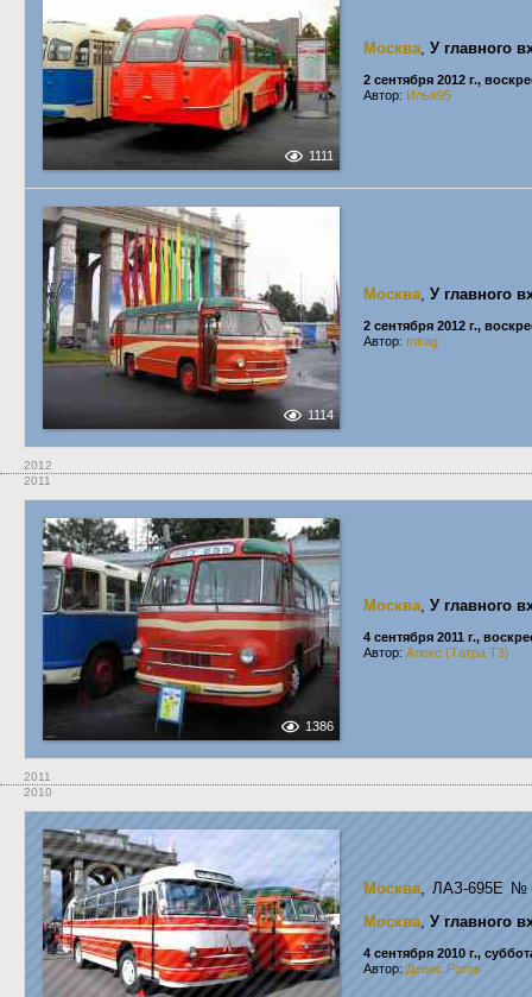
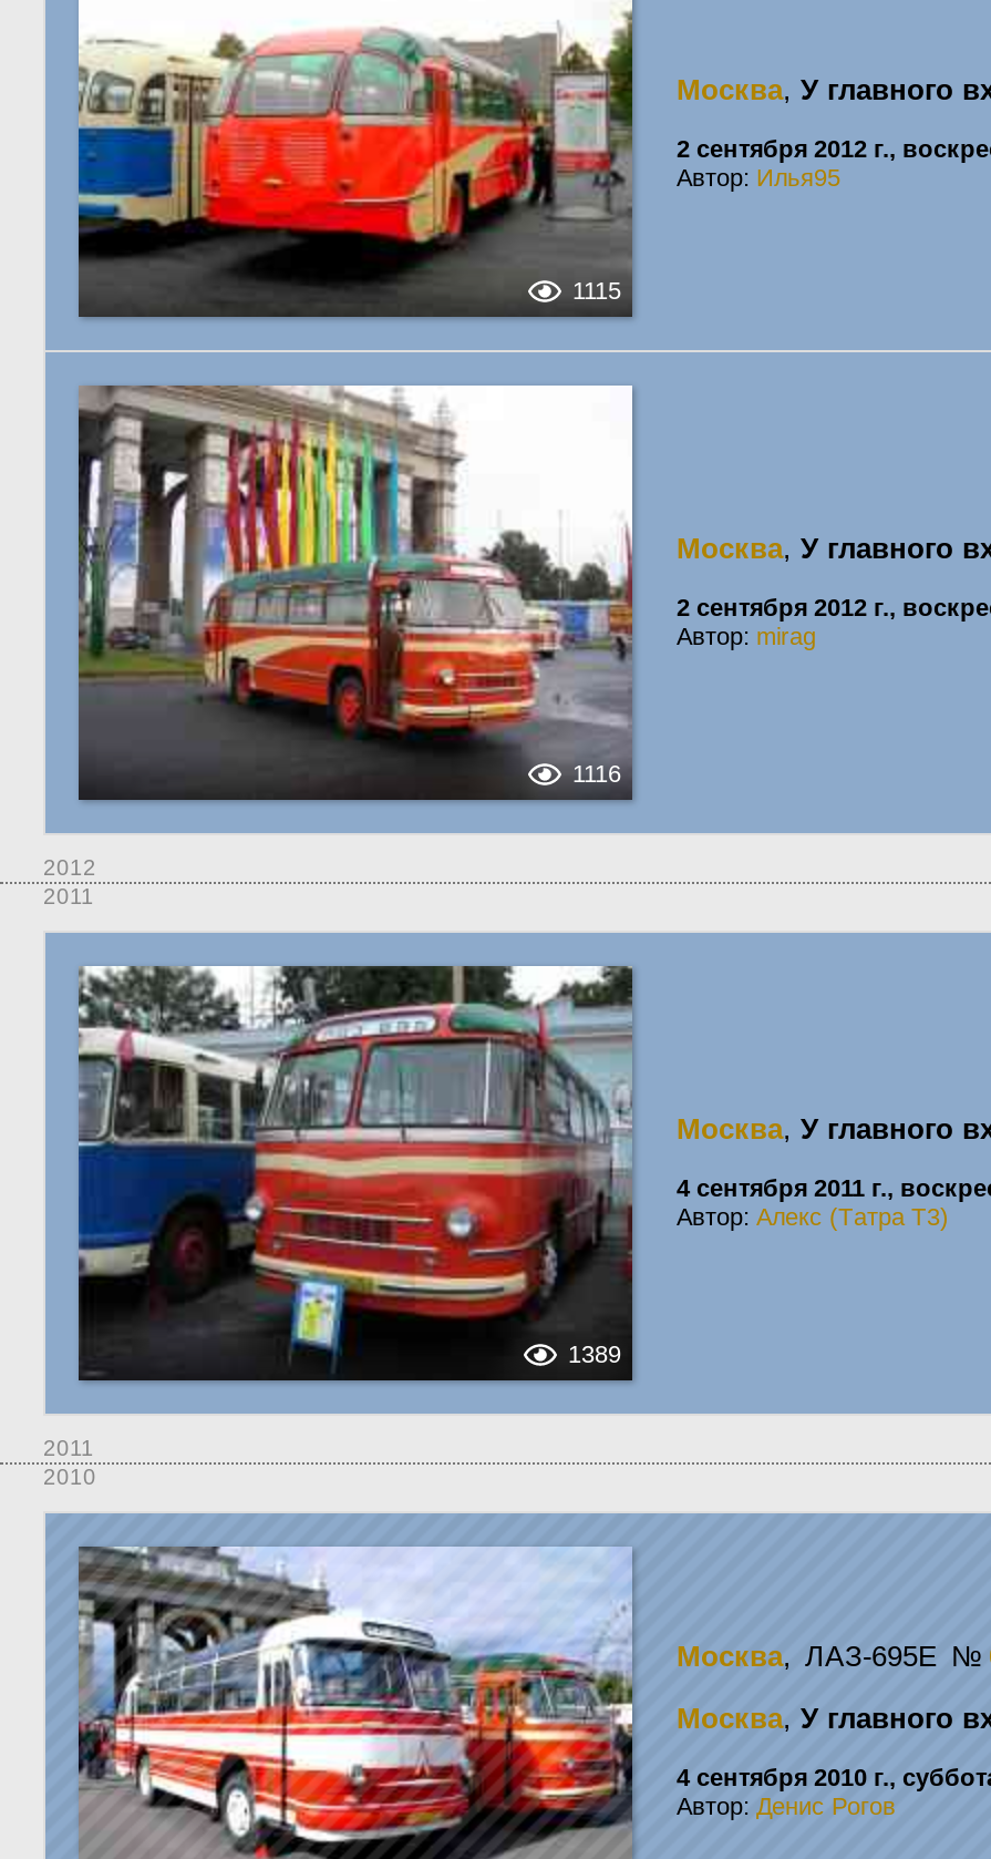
[309,149,334,163] 1111 -> [572,277,621,304] 1115
[308,408,334,422] 1114 -> [572,760,621,787] 1116
[305,719,334,733] 1386 -> [568,1341,621,1367] 1389

